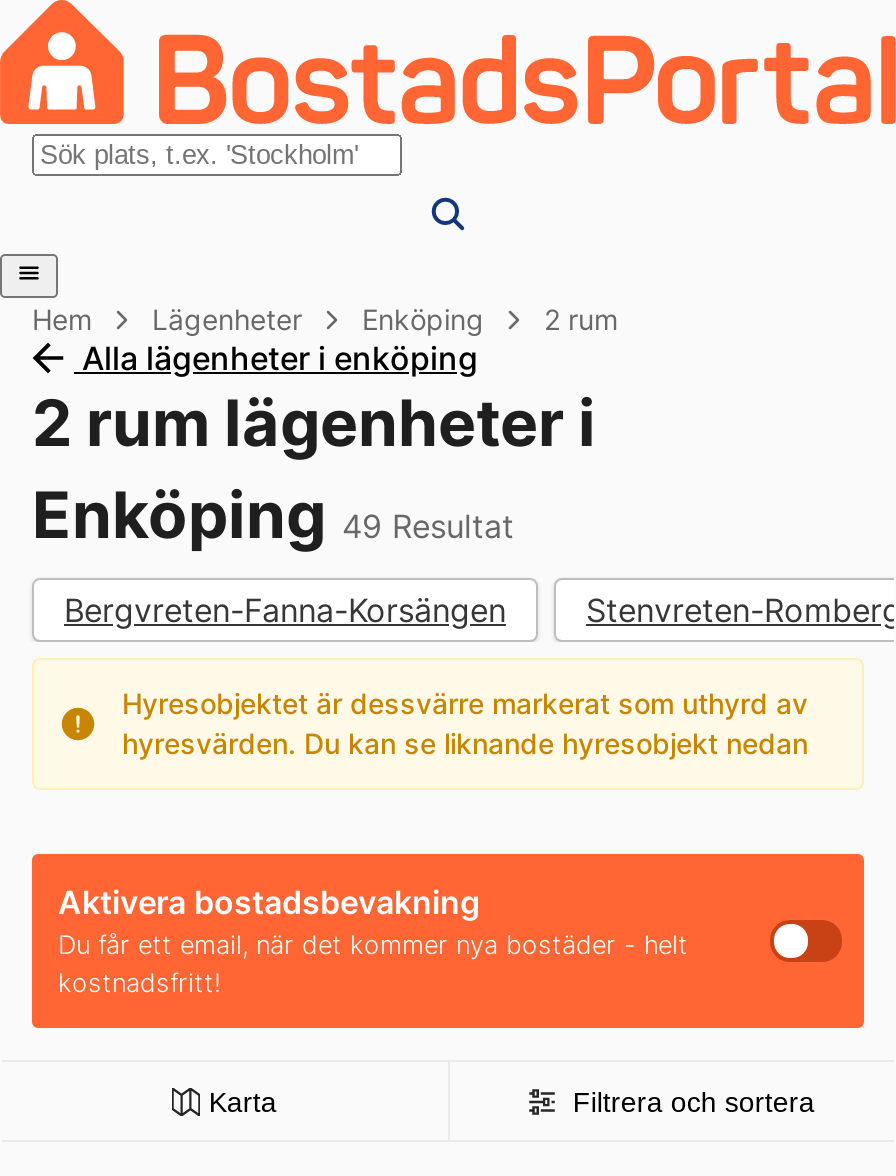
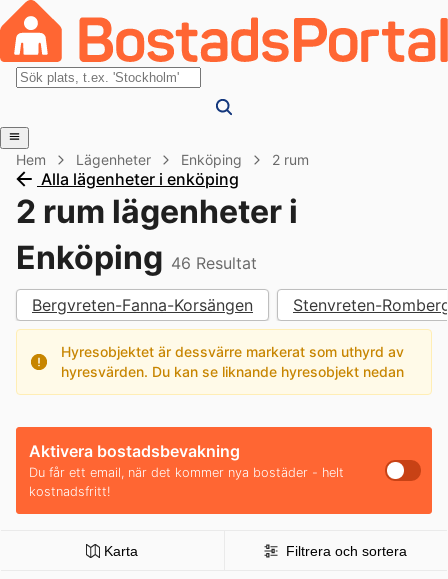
[32,476,514,554] Enköping 49 Resultat -> [16,238,257,277] Enköping 46 Resultat

